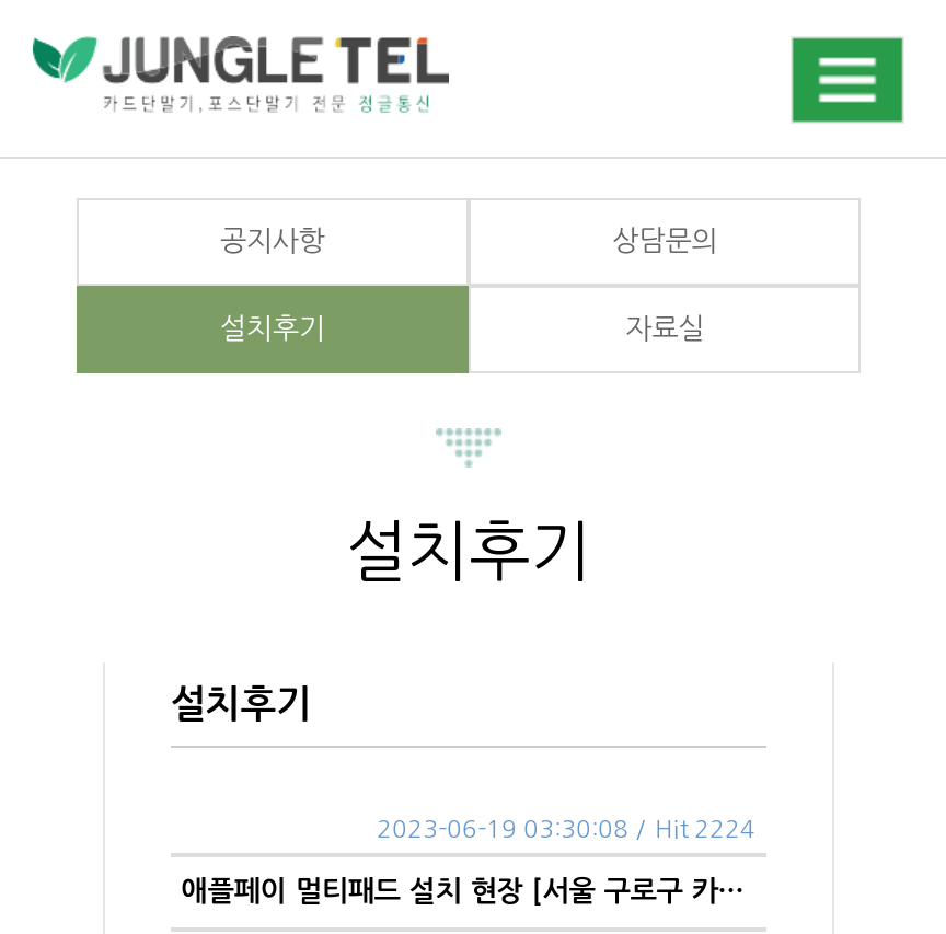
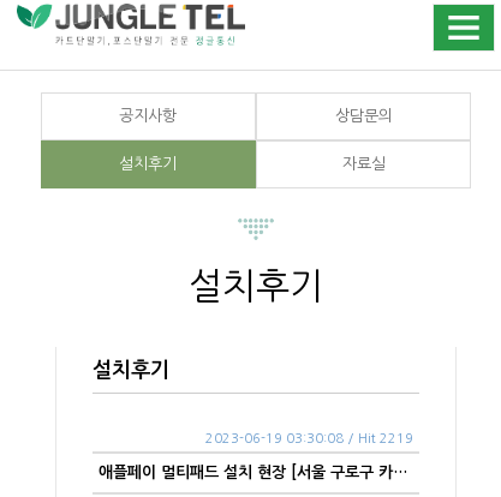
[377,818,756,842] 2023-06-19 03:30:08 / Hit 2224 -> [206,432,414,445] 2023-06-19 03:30:08 / Hit 2219

